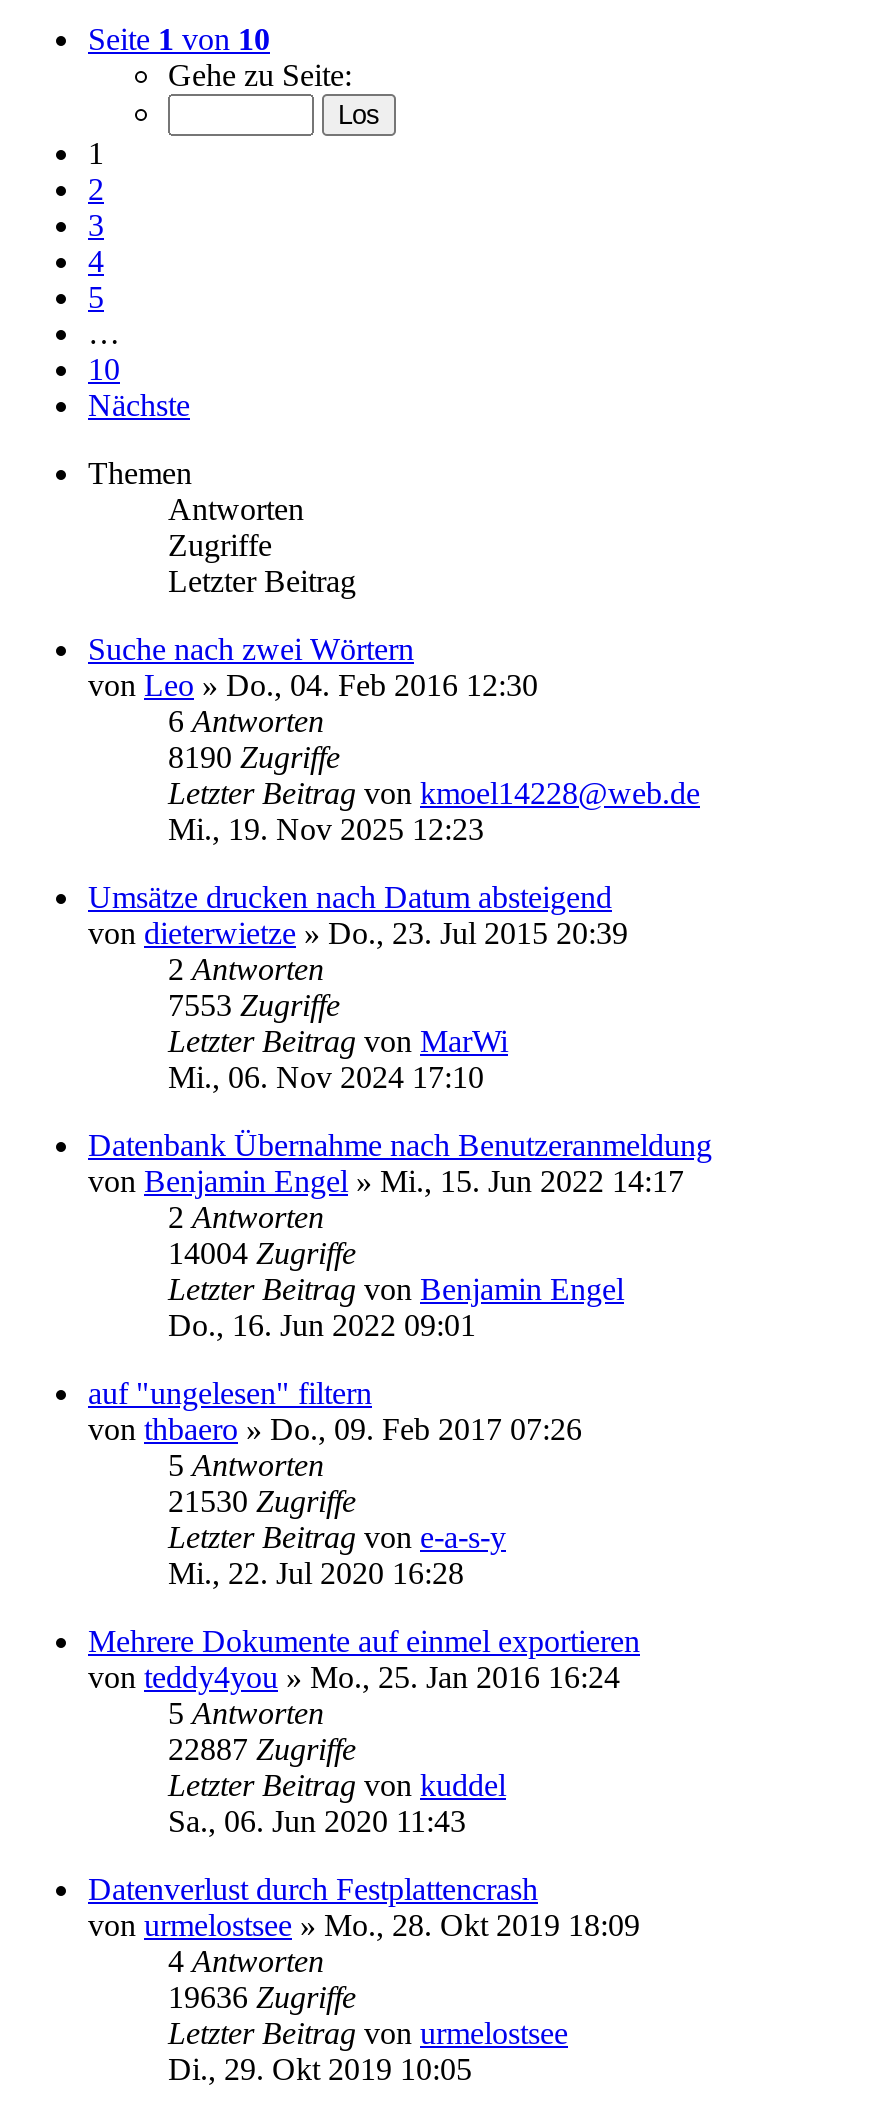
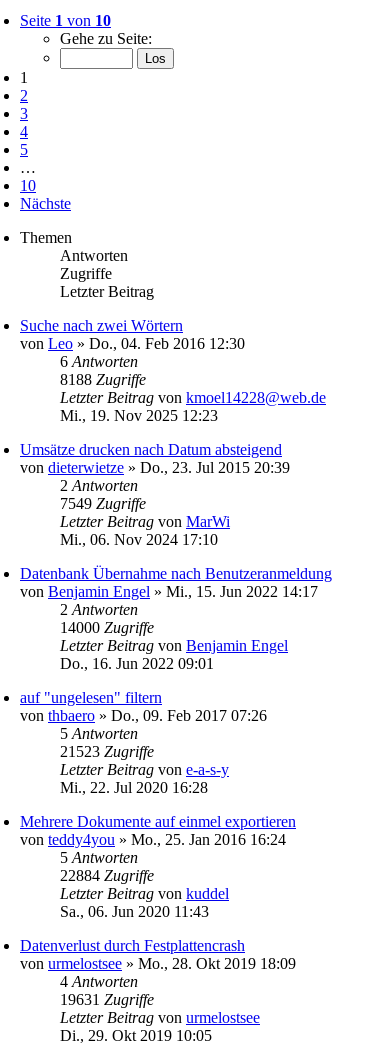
[168,740,340,774] 8190 Zugriffe -> [60,371,146,388] 8188 Zugriffe
[168,988,340,1022] 7553 Zugriffe -> [60,495,146,512] 7549 Zugriffe
[168,1236,356,1270] 14004 Zugriffe -> [60,619,154,636] 14000 Zugriffe
[168,1484,356,1518] 21530 Zugriffe -> [60,743,154,760] 21523 Zugriffe
[168,1732,356,1766] 22887 Zugriffe -> [60,867,154,884] 22884 Zugriffe
[168,1980,356,2014] 19636 Zugriffe -> [60,991,154,1008] 19631 Zugriffe

